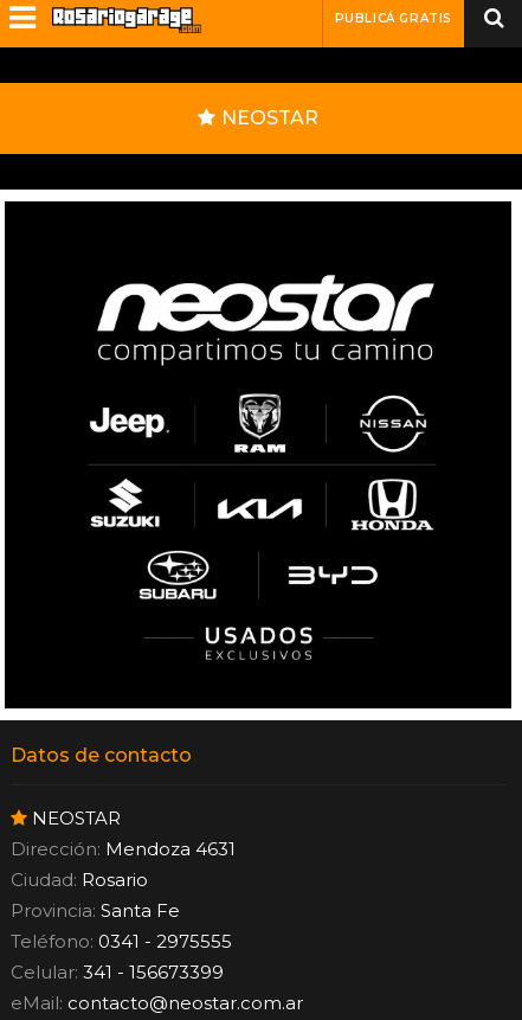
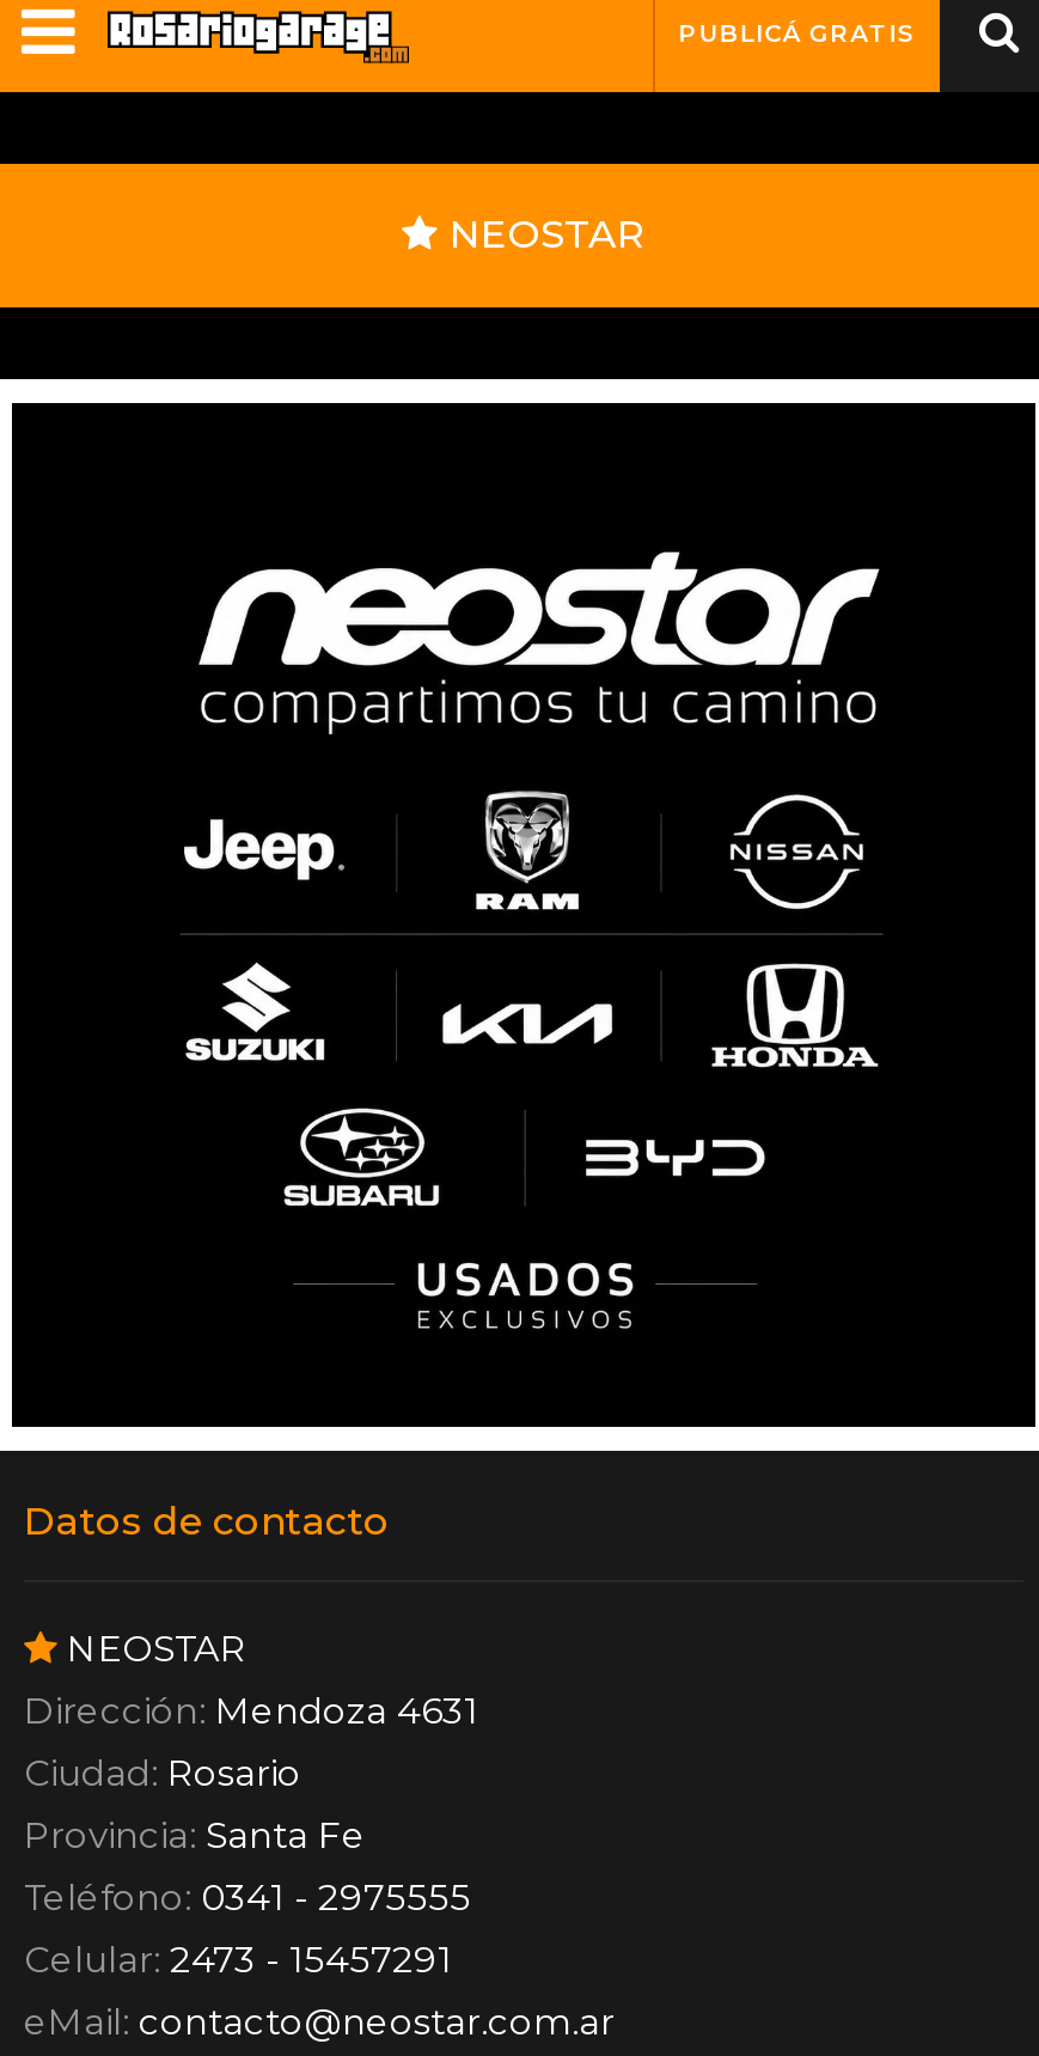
[11,961,224,983] Celular: 341 - 156673399 -> [24,1936,452,1982] Celular: 2473 - 15457291

